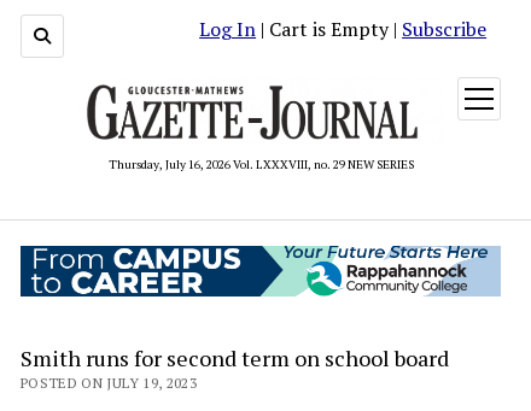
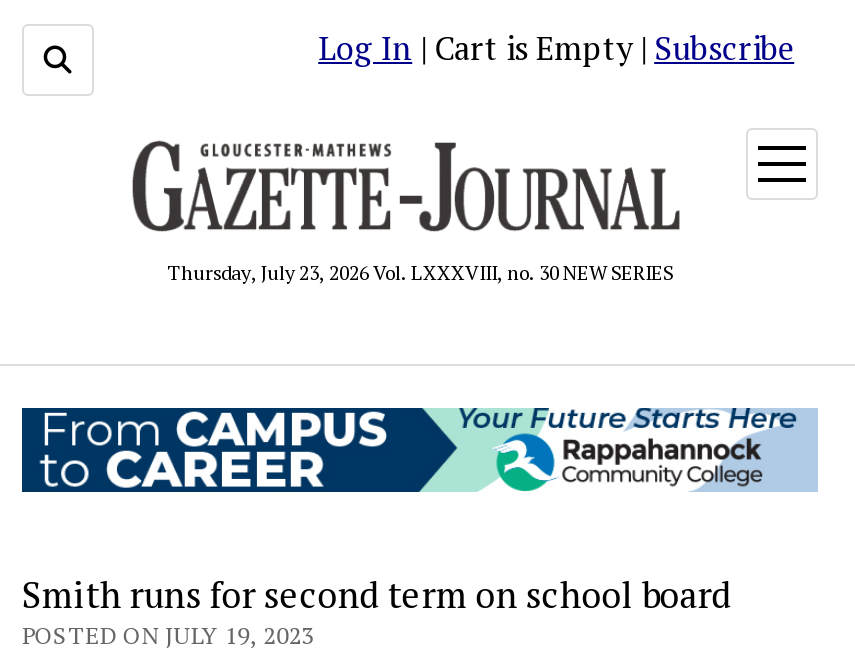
[108,157,413,172] Thursday, July 16, 2026 Vol. LXXXVIII, no. 29 NEW SERIES -> [167,260,673,286] Thursday, July 23, 2026 Vol. LXXXVIII, no. 30 NEW SERIES

